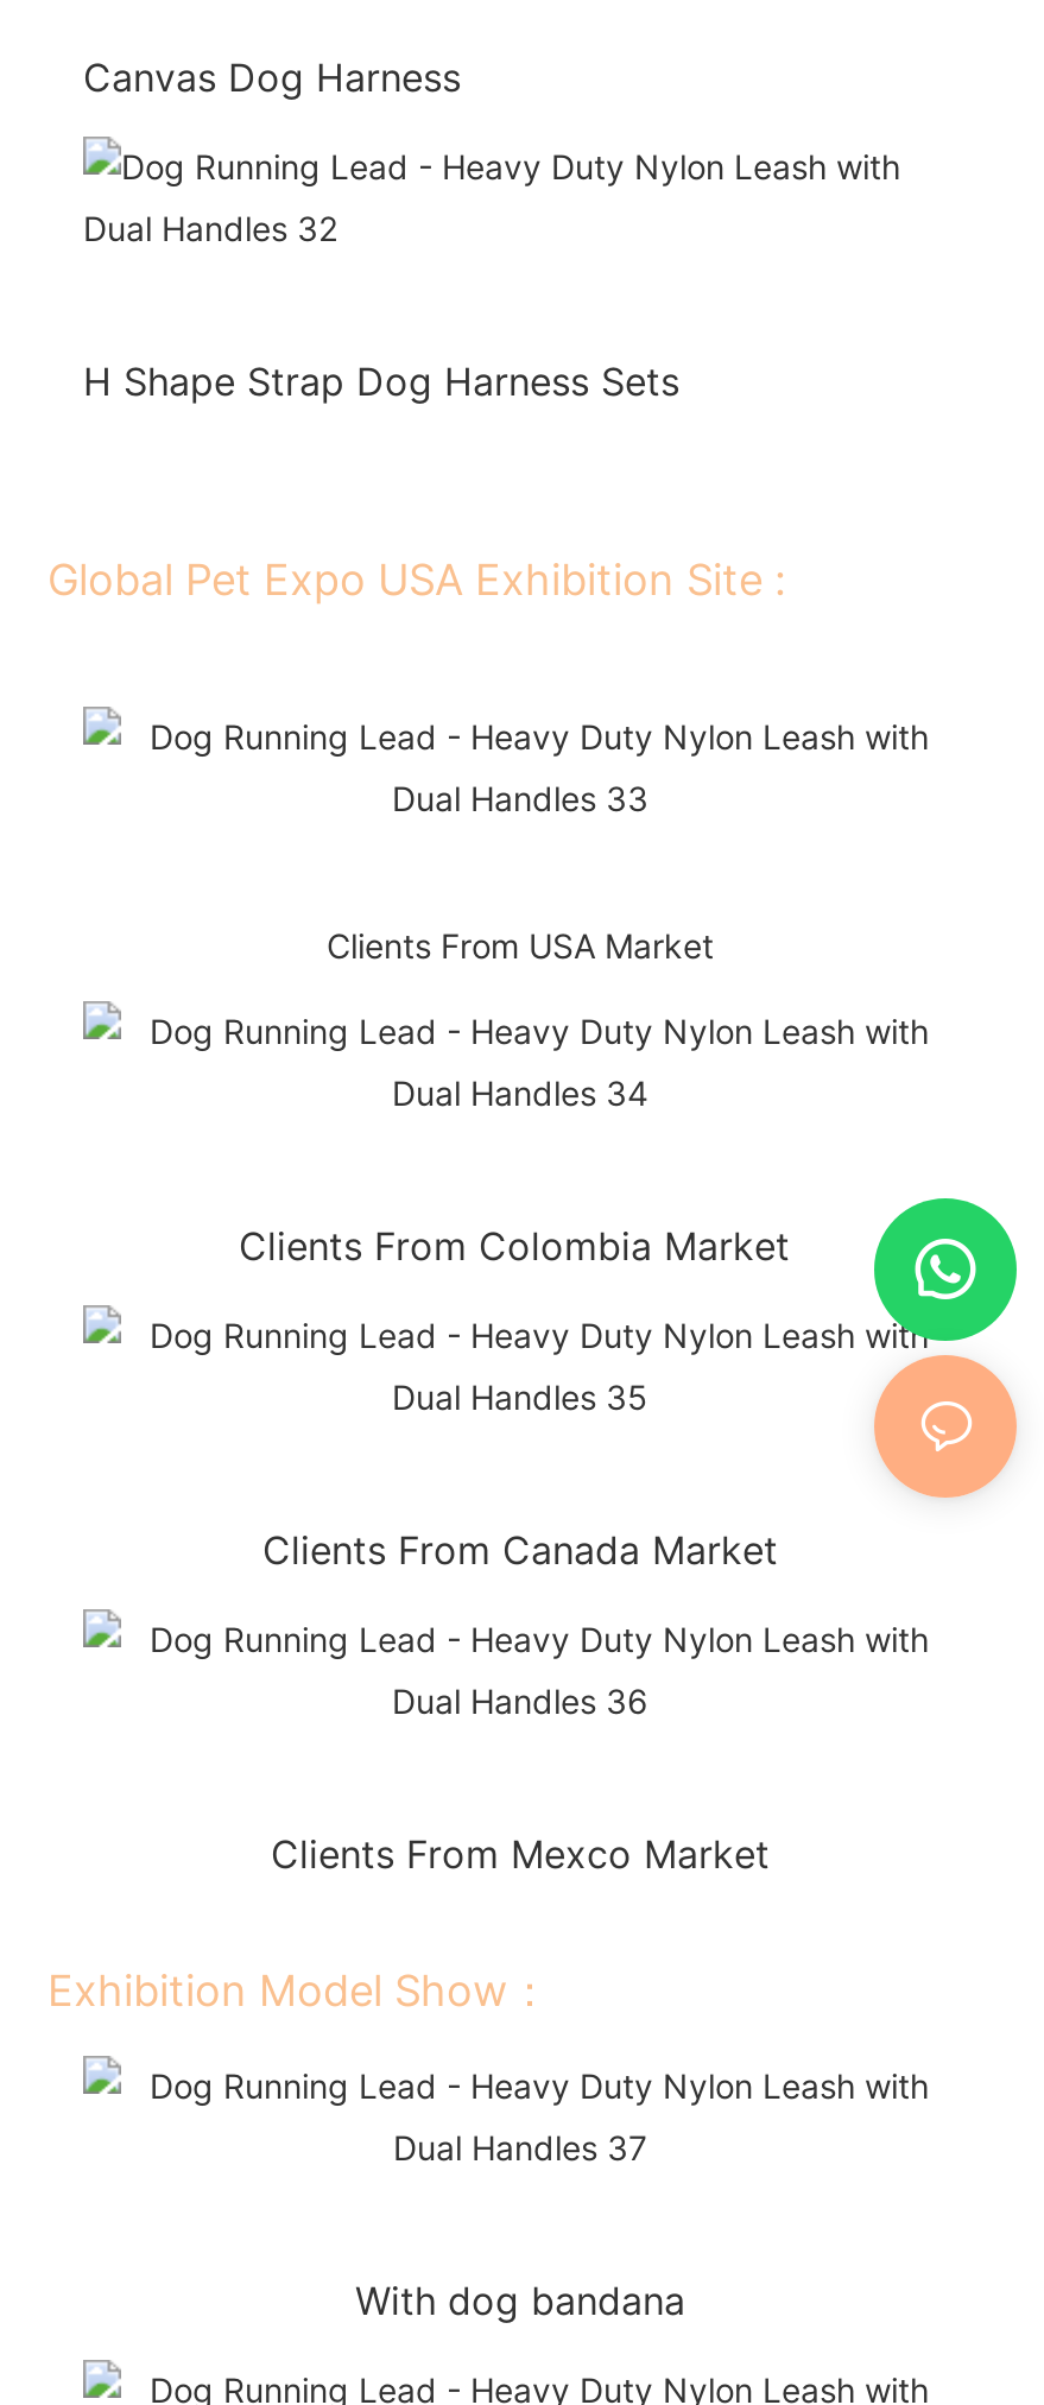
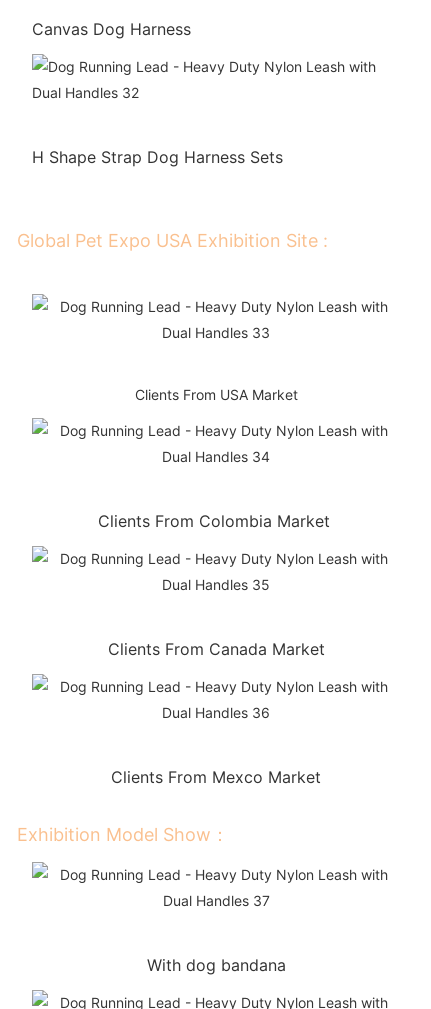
[869,1196,1021,1502] [image] -> none

